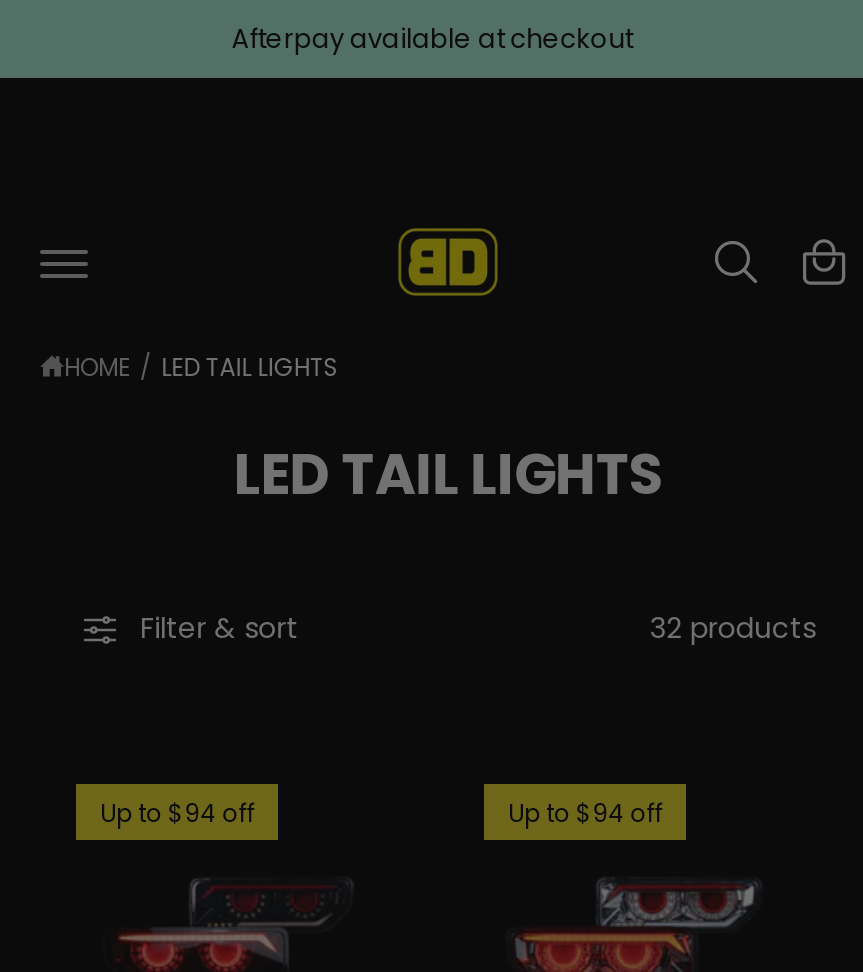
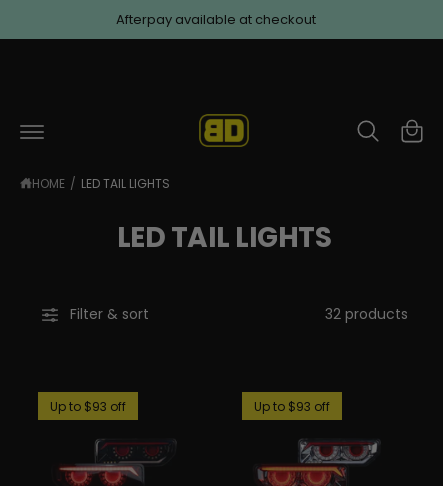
[100,796,254,830] Up to $94 off -> [50,397,126,414] Up to $93 off
[508,796,662,830] Up to $94 off -> [254,397,330,414] Up to $93 off

